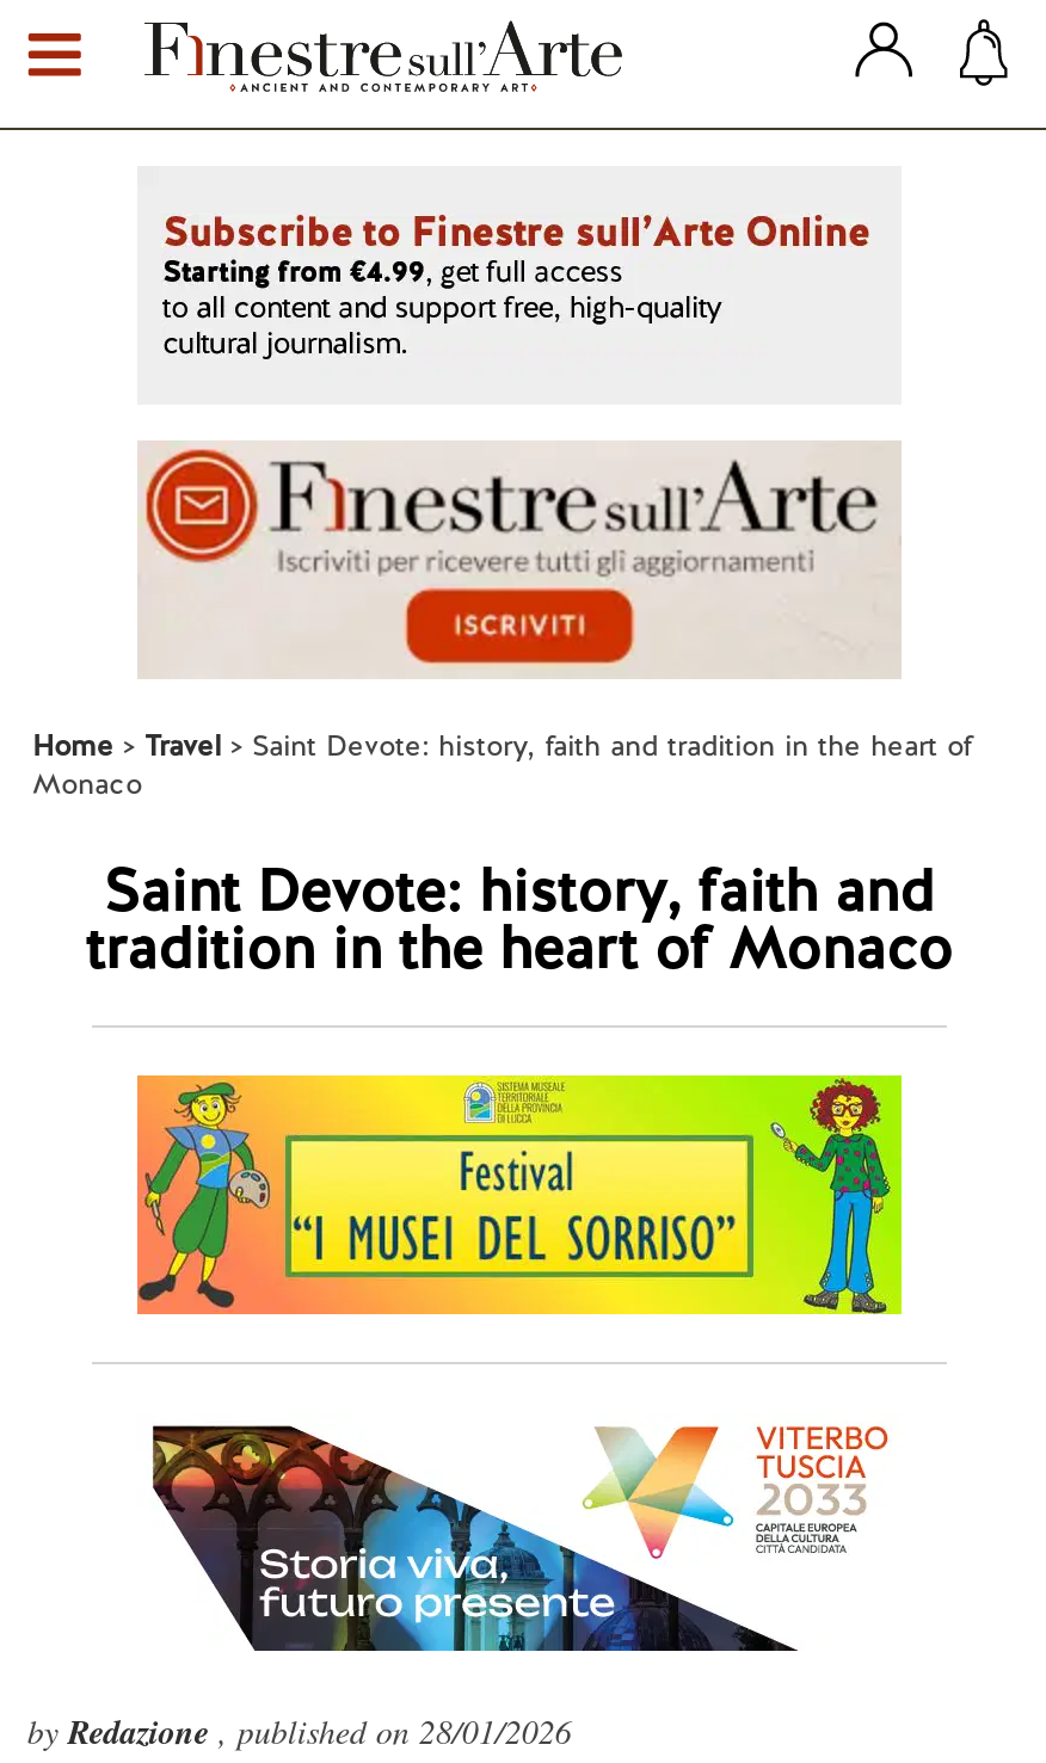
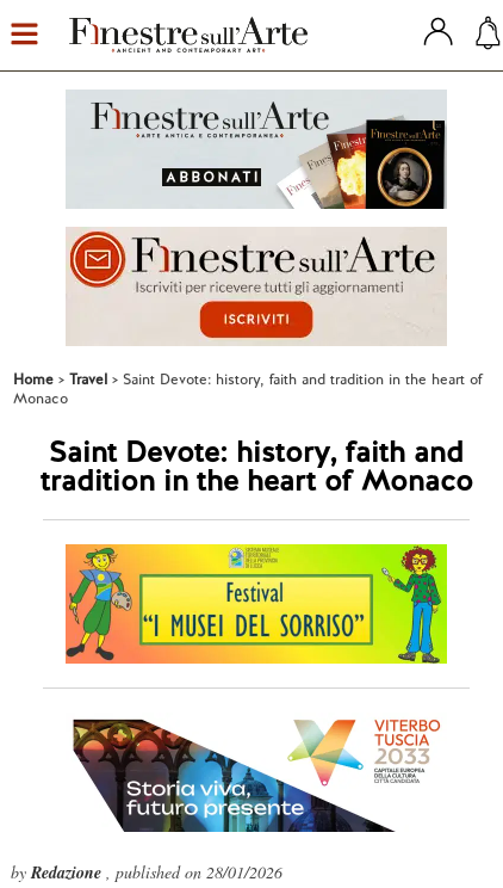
[161,192,899,405] [image] -> [79,100,447,210] [image]

